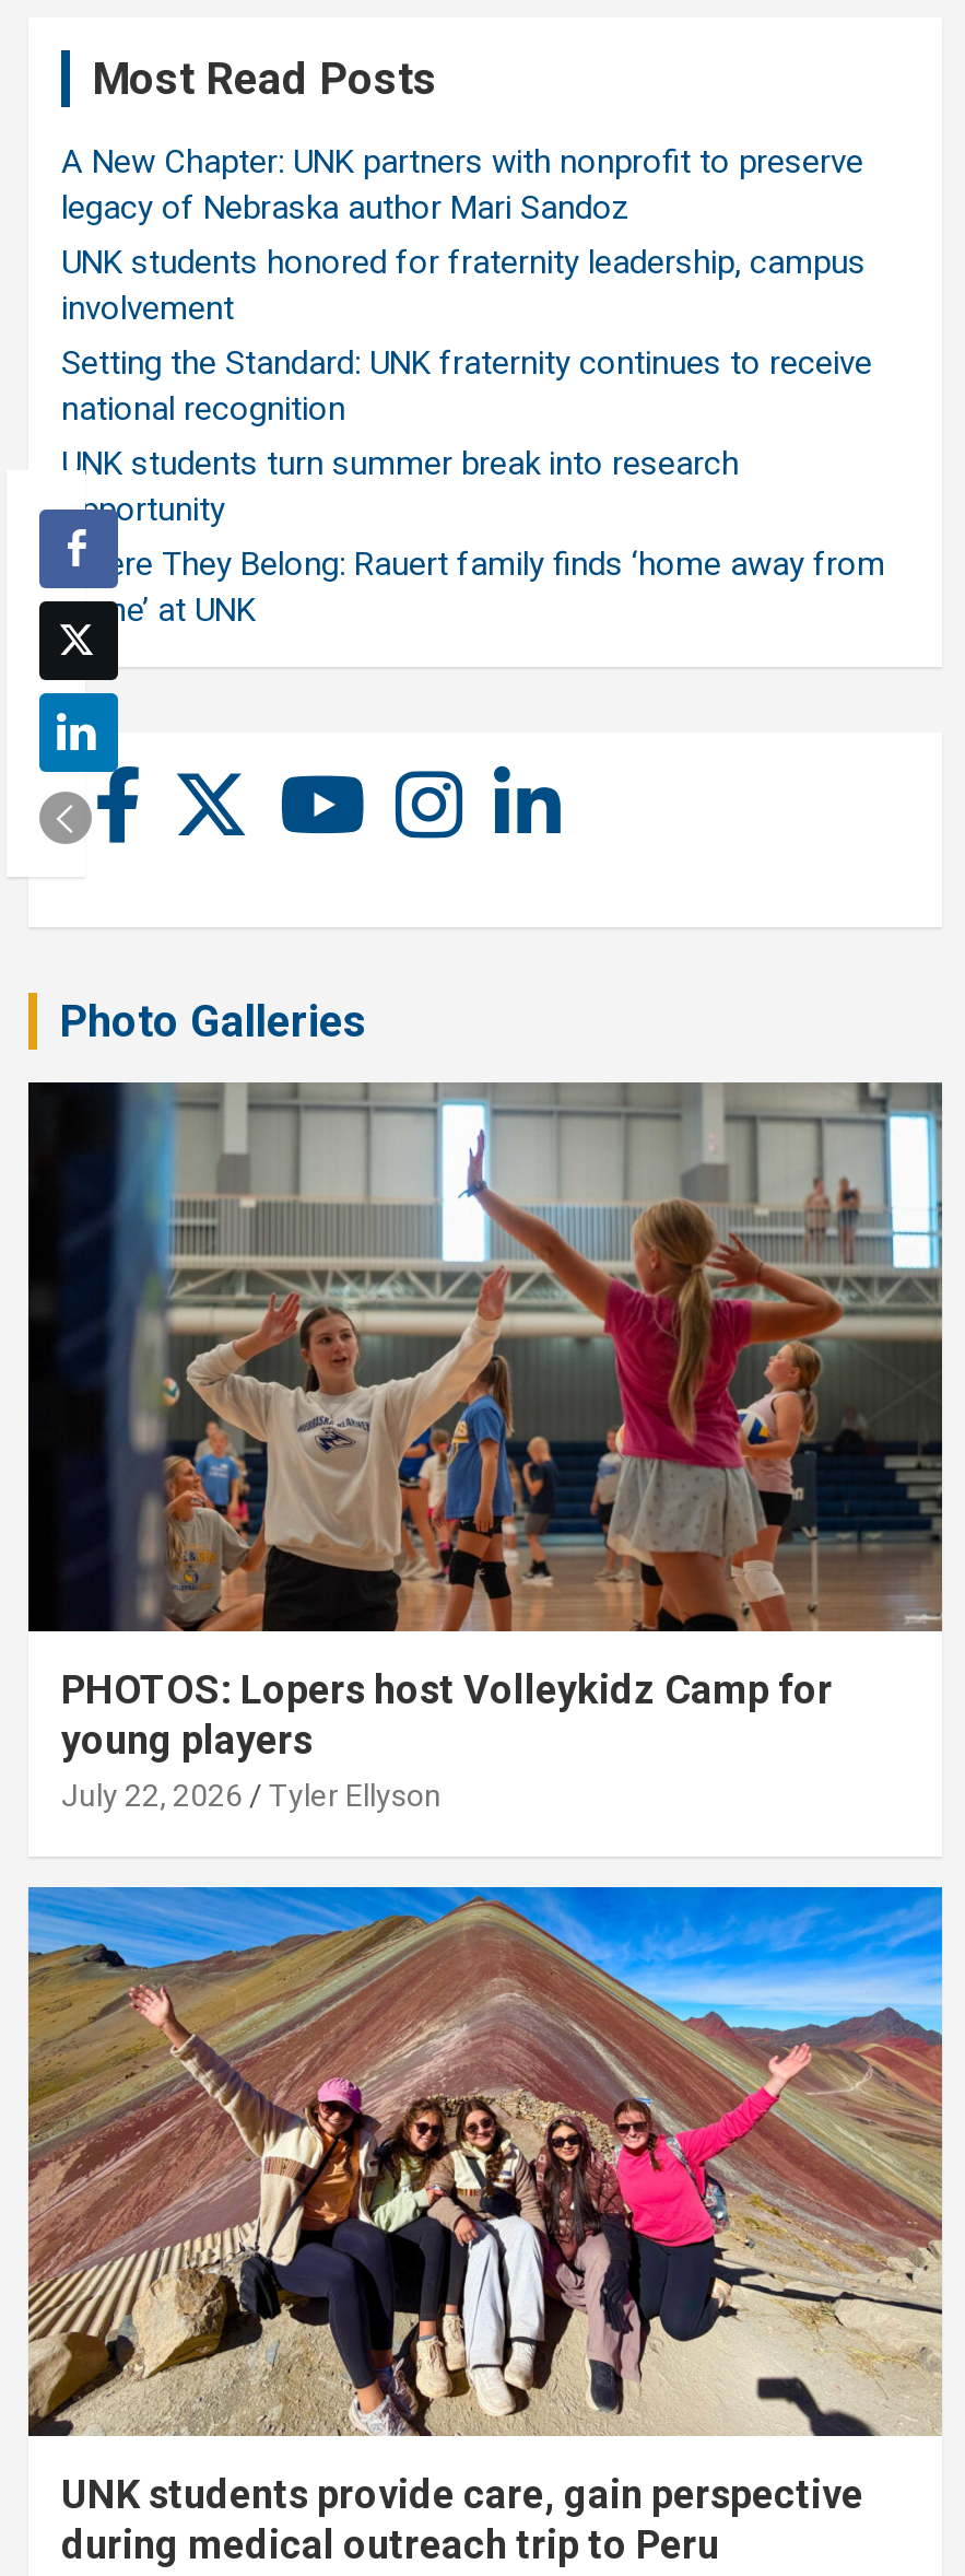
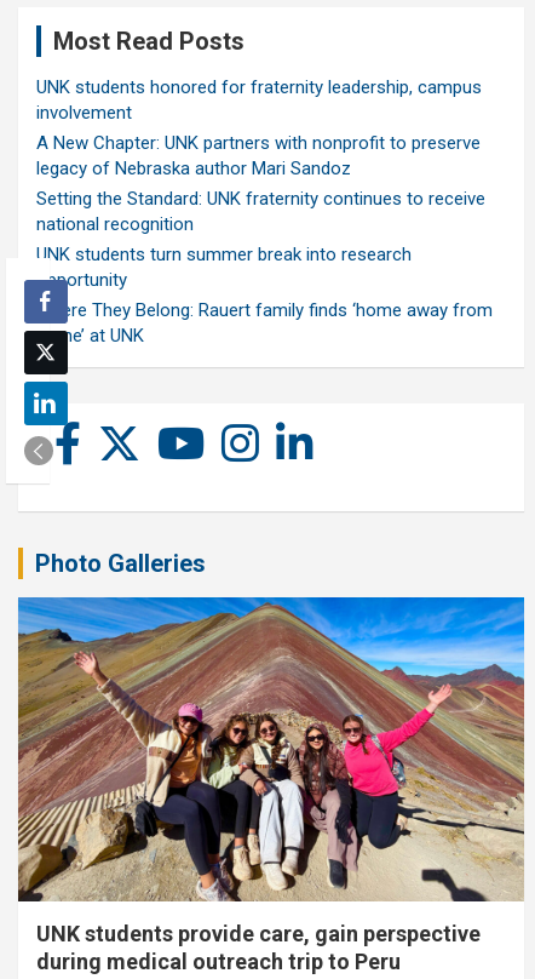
moved [61,143,863,228] -> [36,132,481,180]: A New Chapter: UNK partners with nonprofit to preserve | legacy of Nebraska author Mari Sandoz
[26,1080,944,1813] [image] | PHOTOS: Lopers host Volleykidz Camp for | young players | July 22, 2026 | Tyler Ellyson -> none

